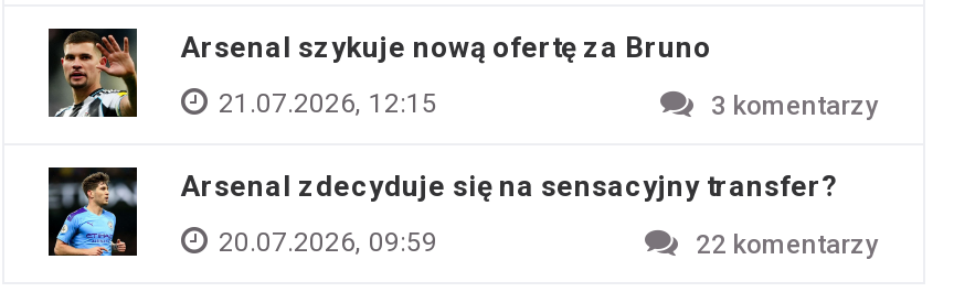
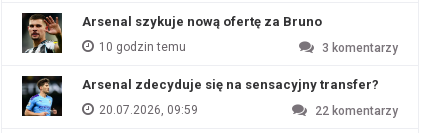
[212,88,437,119] 21.07.2026, 12:15 -> [96,40,186,54] 10 godzin temu

